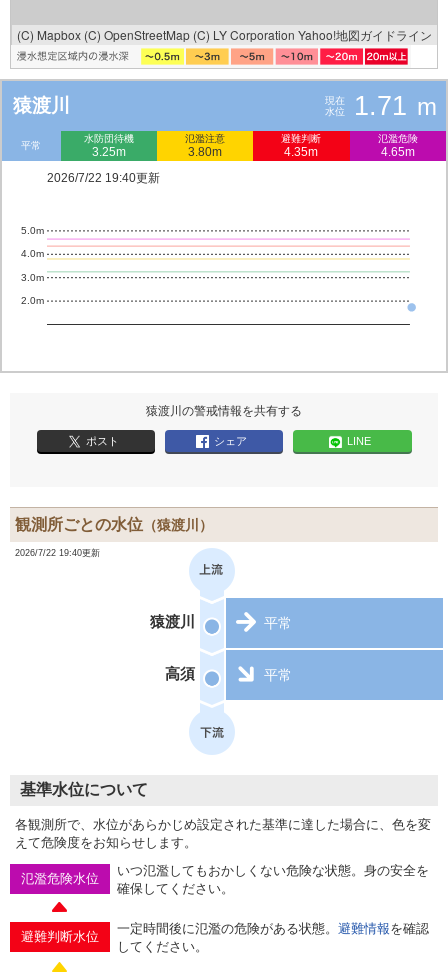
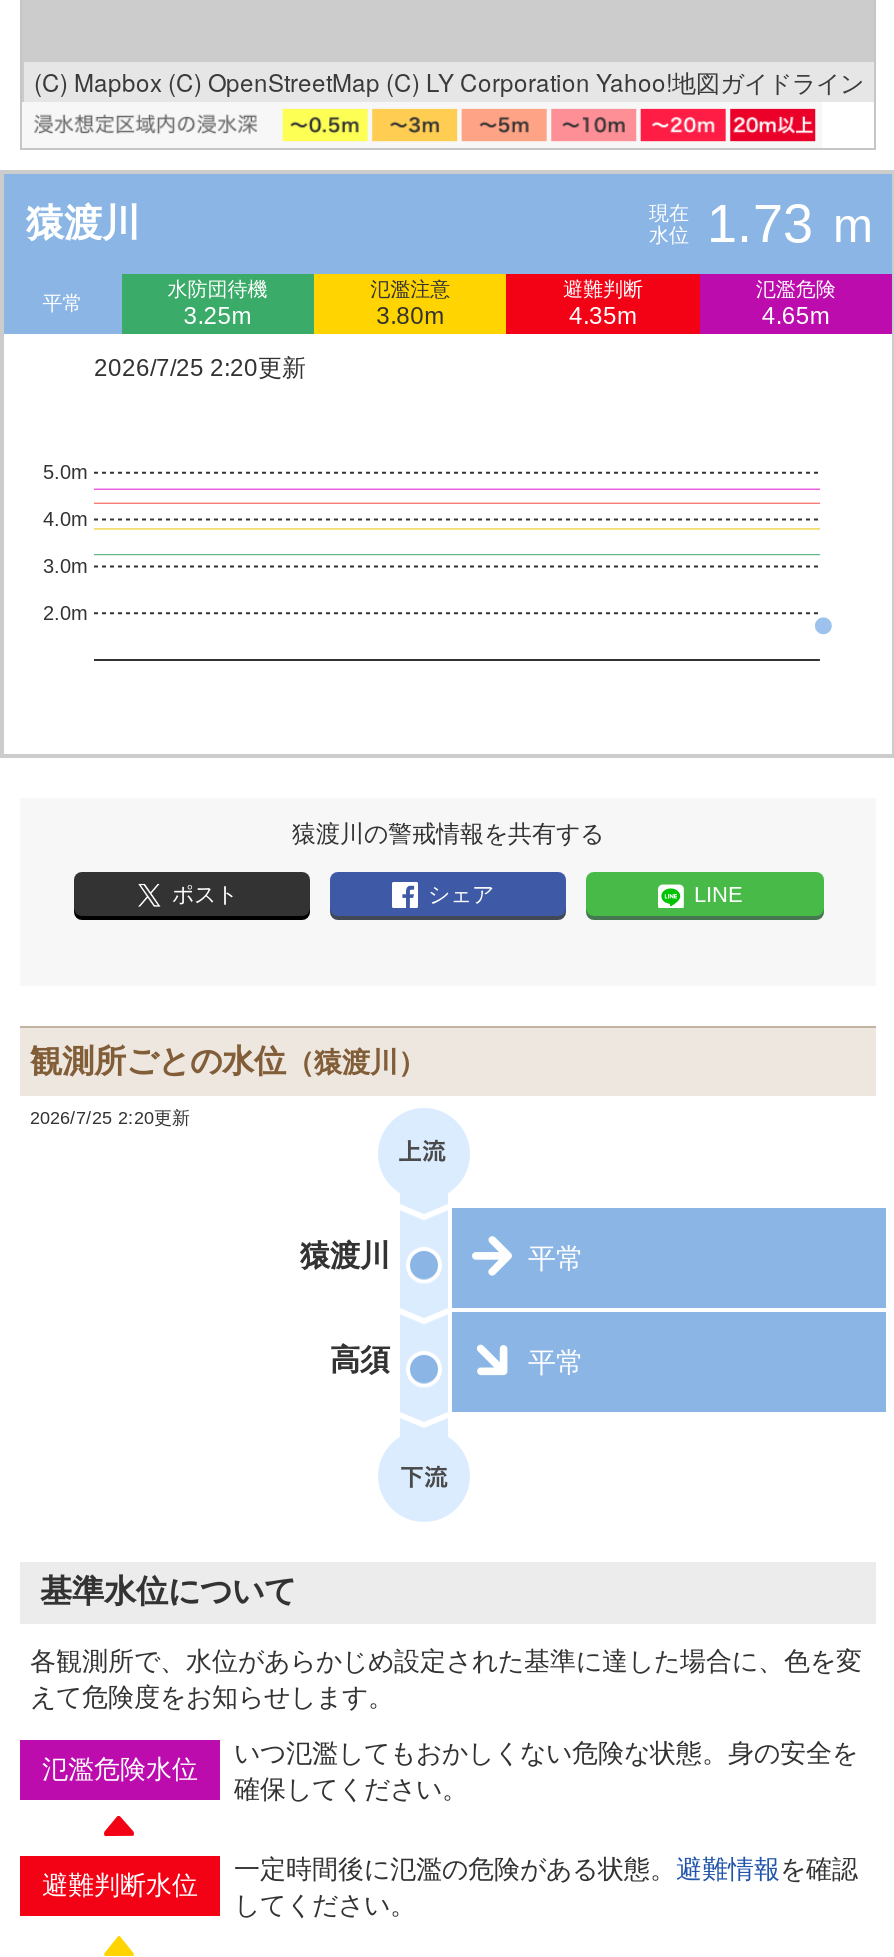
[324,91,436,121] 現在 水位 1.71 m -> [649,194,873,254] 現在 水位 1.73 m
[47,171,160,185] 2026/7/22 19:40更新 -> [94,354,306,382] 2026/7/25 2:20更新
[15,548,100,558] 2026/7/22 19:40更新 -> [30,1108,190,1128] 2026/7/25 2:20更新

